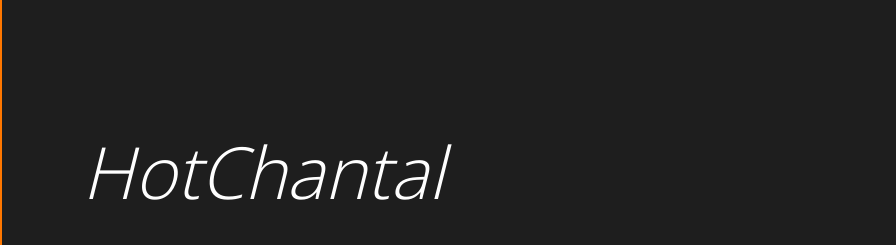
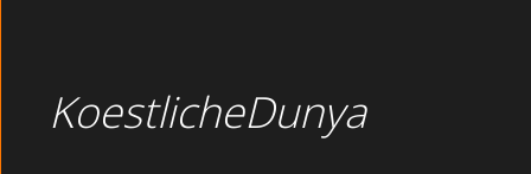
[82,124,444,222] HotChantal -> [49,83,366,141] KoestlicheDunya

